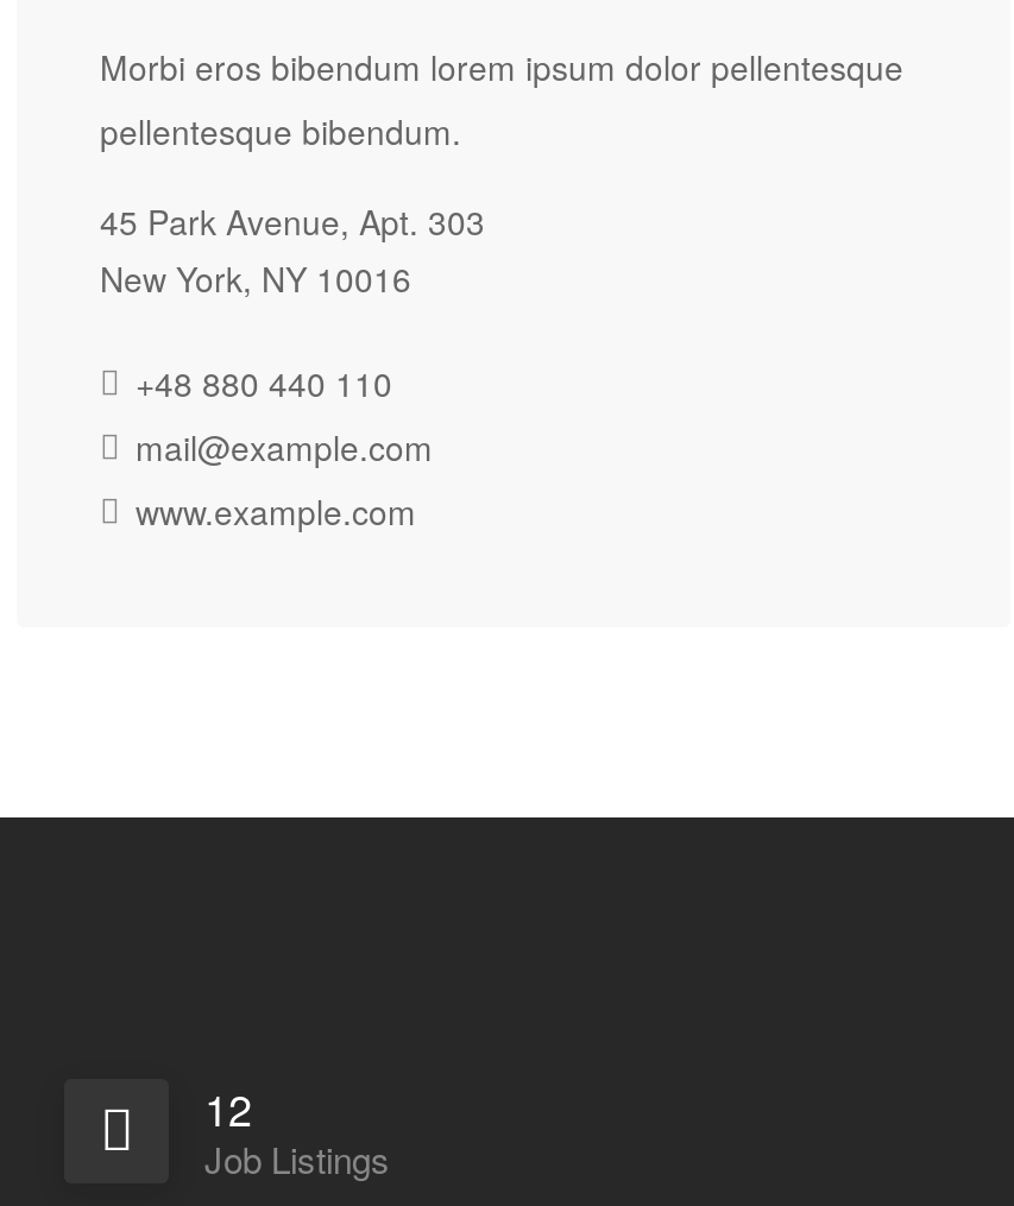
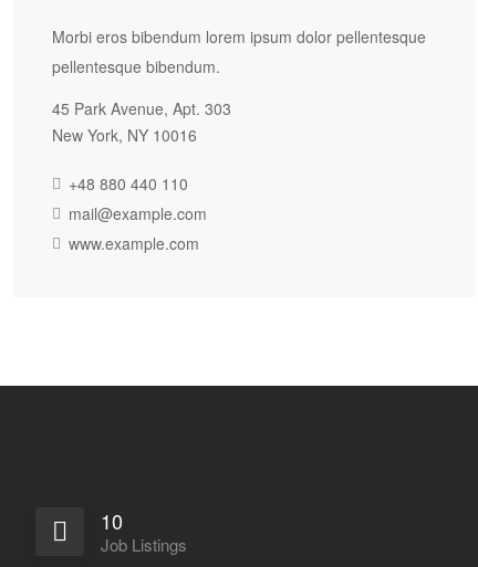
[204,1076,252,1138] 12 -> [101,506,123,535] 10

